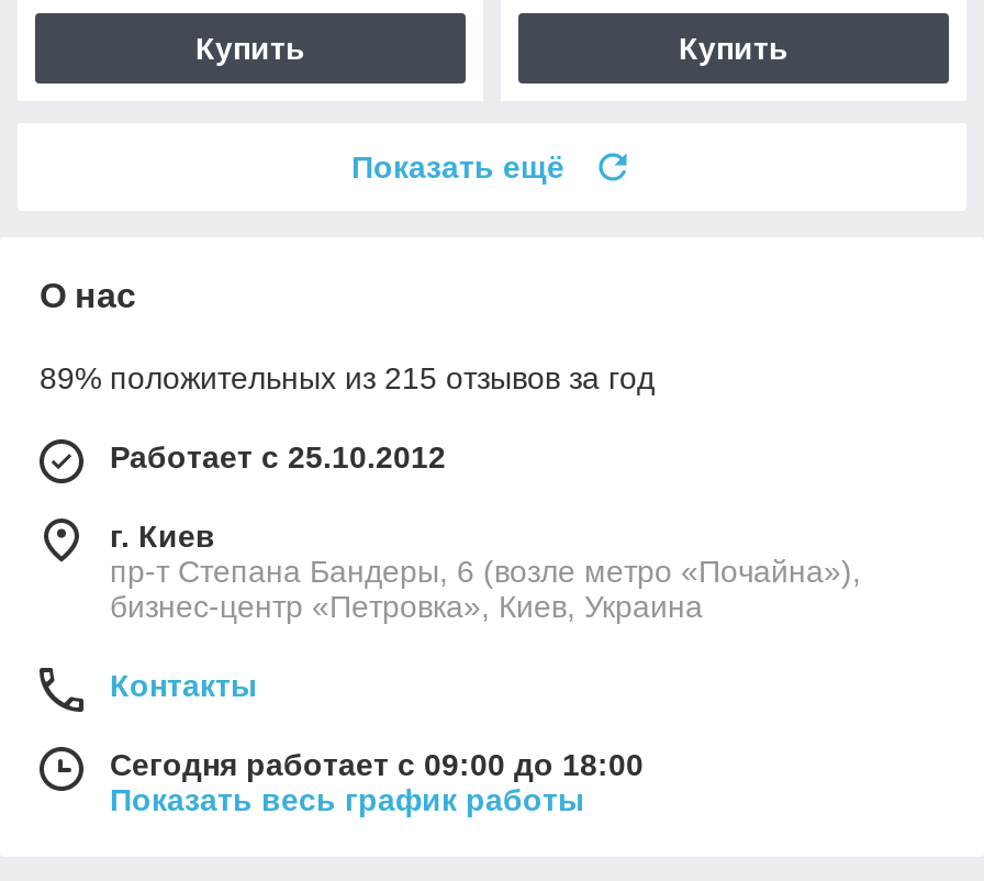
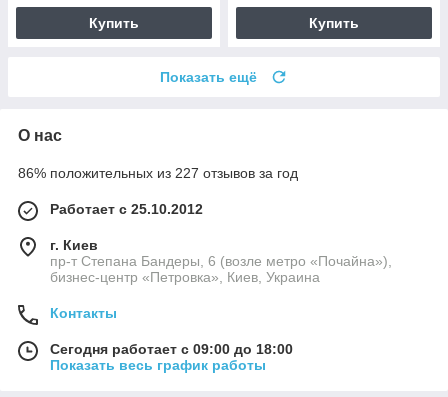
[40,361,655,396] 89% положительных из 215 отзывов за год -> [18,165,298,181] 86% положительных из 227 отзывов за год

